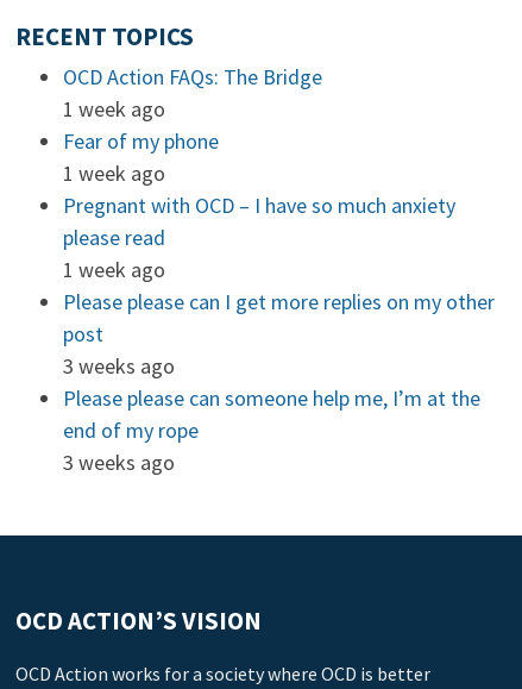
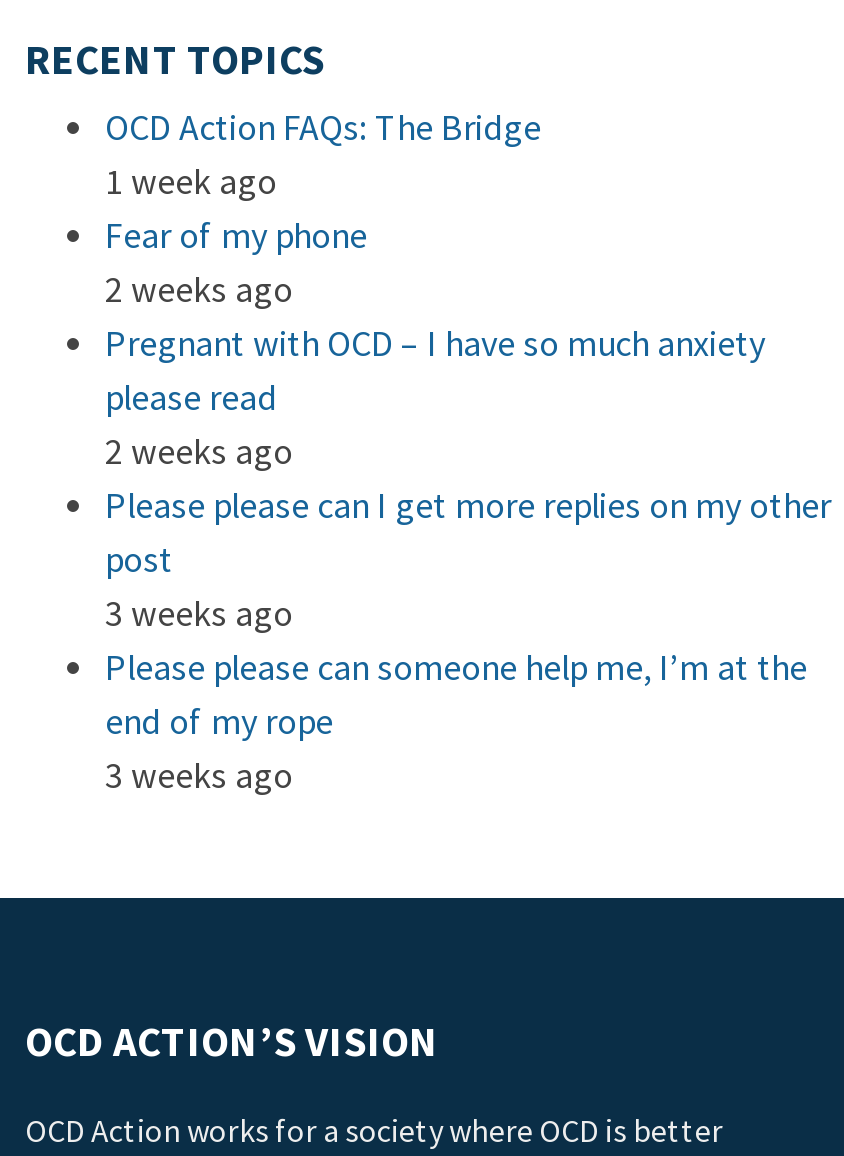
[63,159,165,187] 1 week ago -> [105,266,293,312] 2 weeks ago
[63,256,165,283] 1 week ago -> [105,428,293,474] 2 weeks ago

